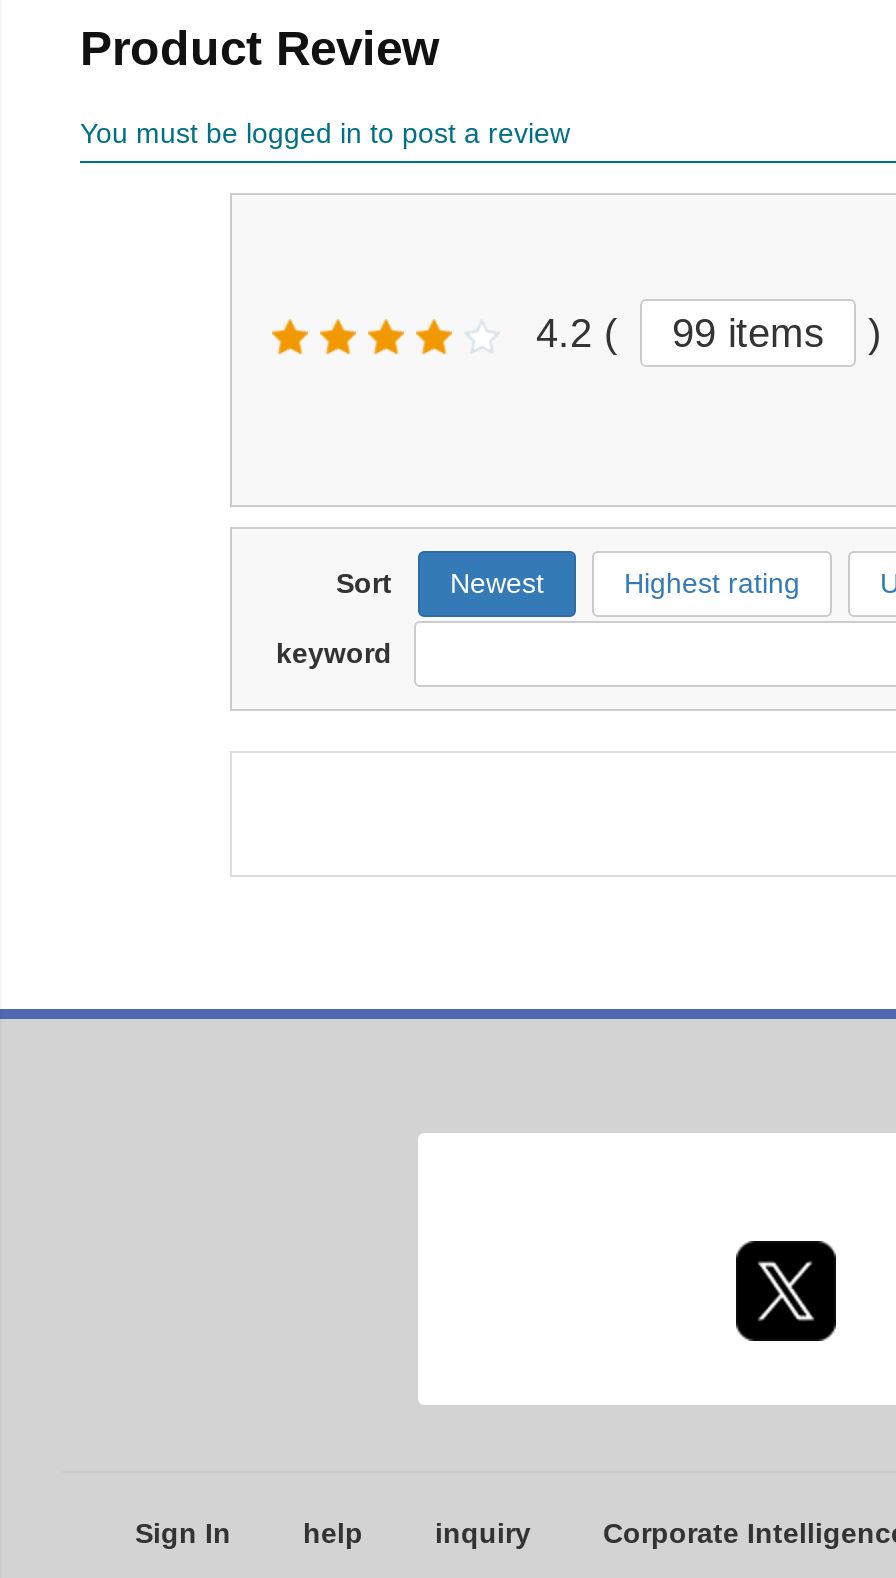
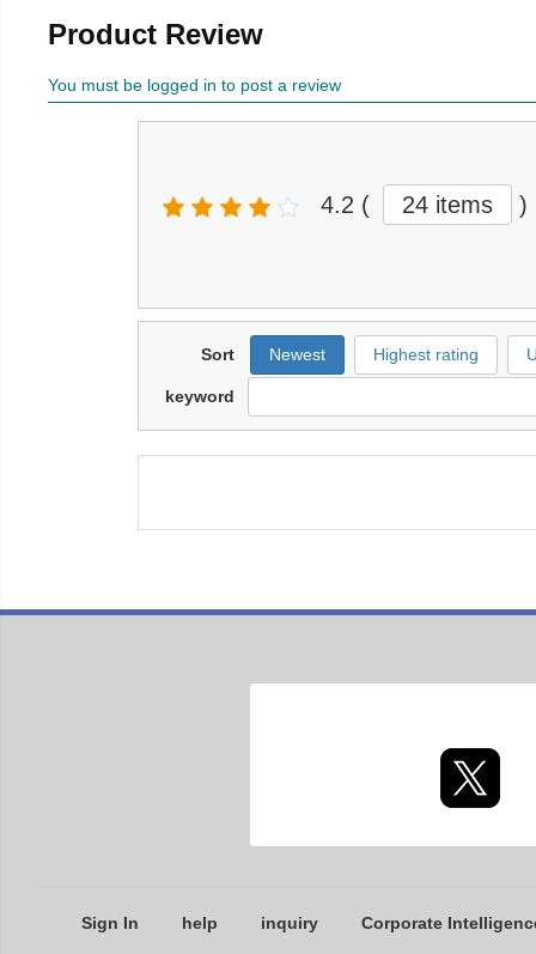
[672,311,824,355] 99 items -> [402,192,493,218] 24 items

